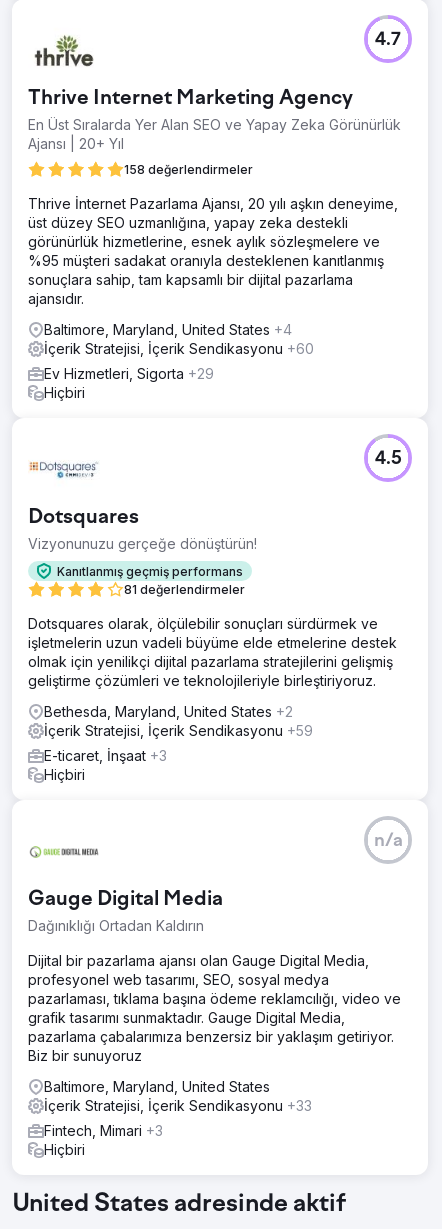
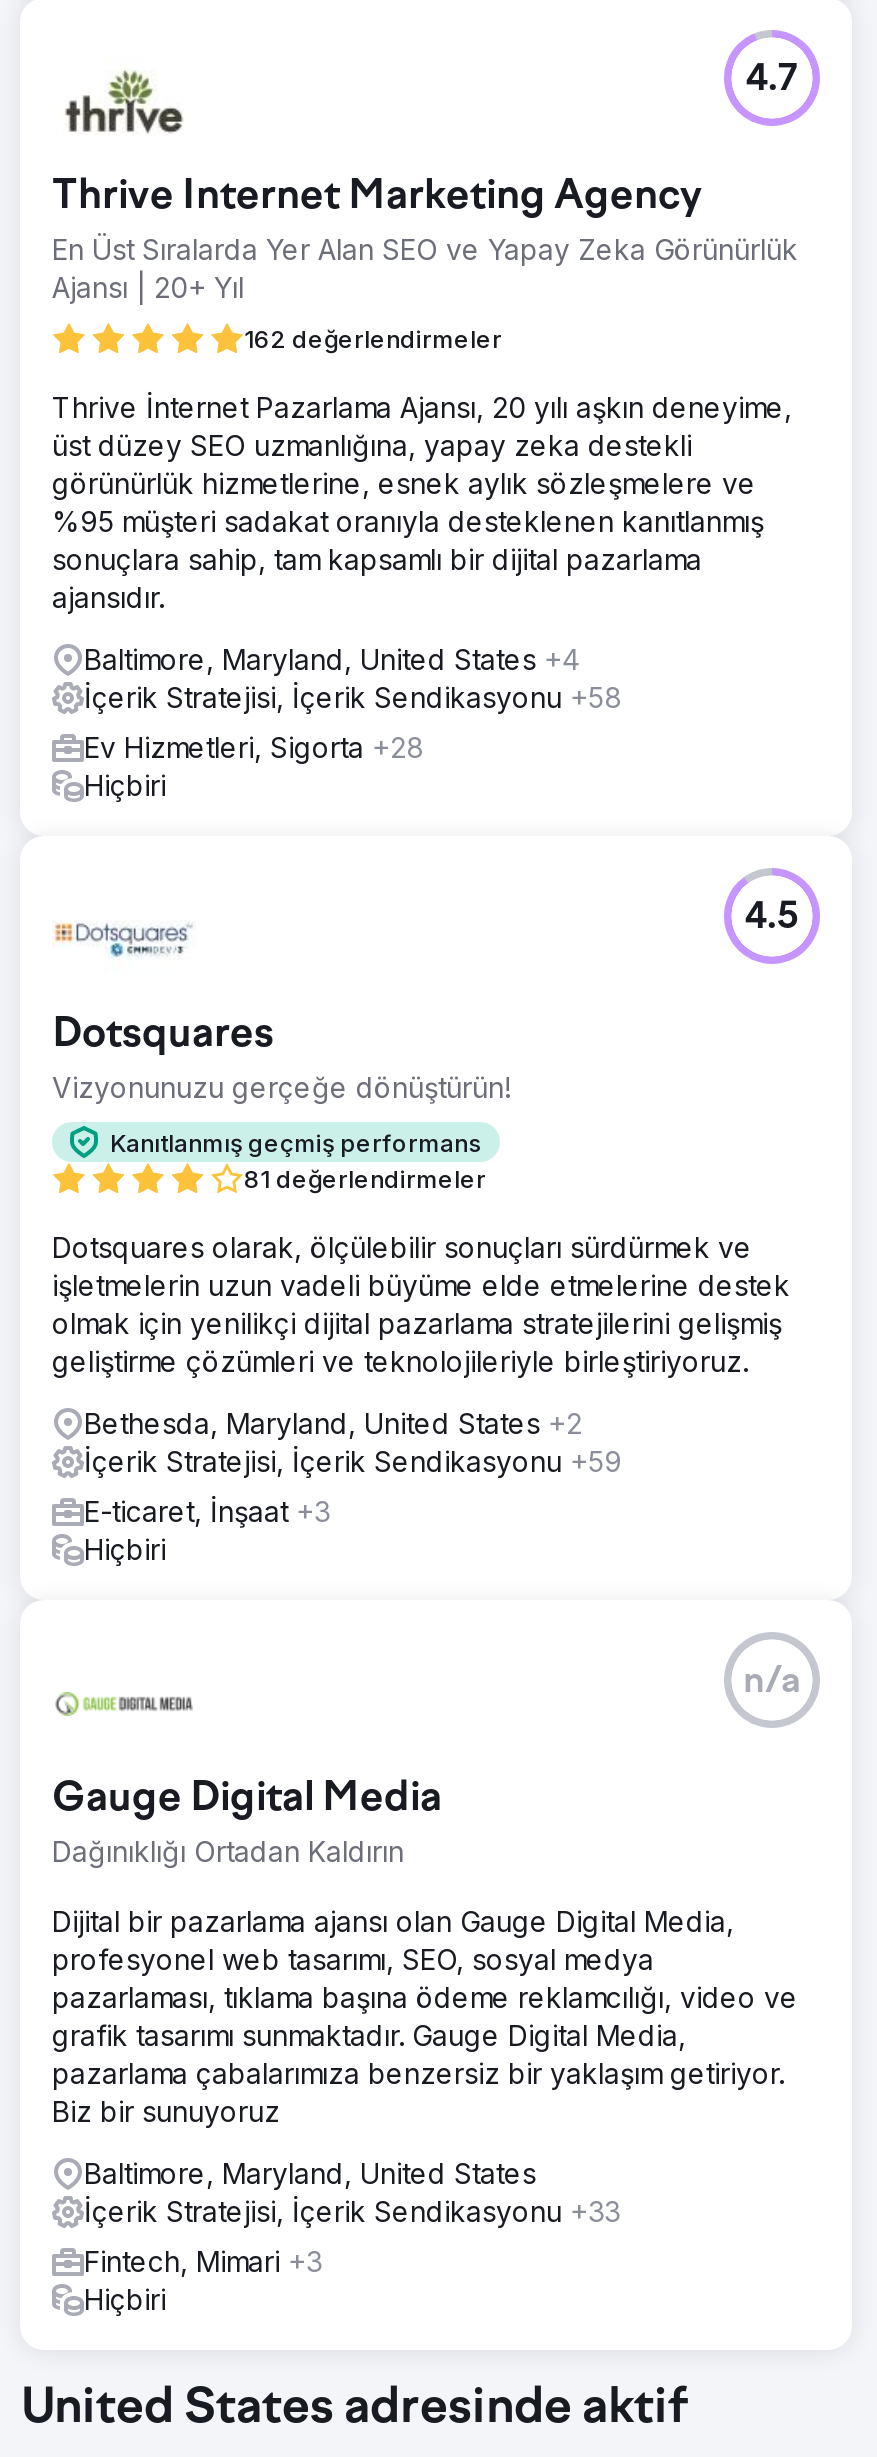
[124,162,253,177] 158 değerlendirmeler -> [244,324,502,354] 162 değerlendirmeler
[44,340,314,357] İçerik Stratejisi, İçerik Sendikasyonu +60 -> [84,680,622,714] İçerik Stratejisi, İçerik Sendikasyonu +58
[44,365,214,382] Ev Hizmetleri, Sigorta +29 -> [84,730,424,764] Ev Hizmetleri, Sigorta +28

